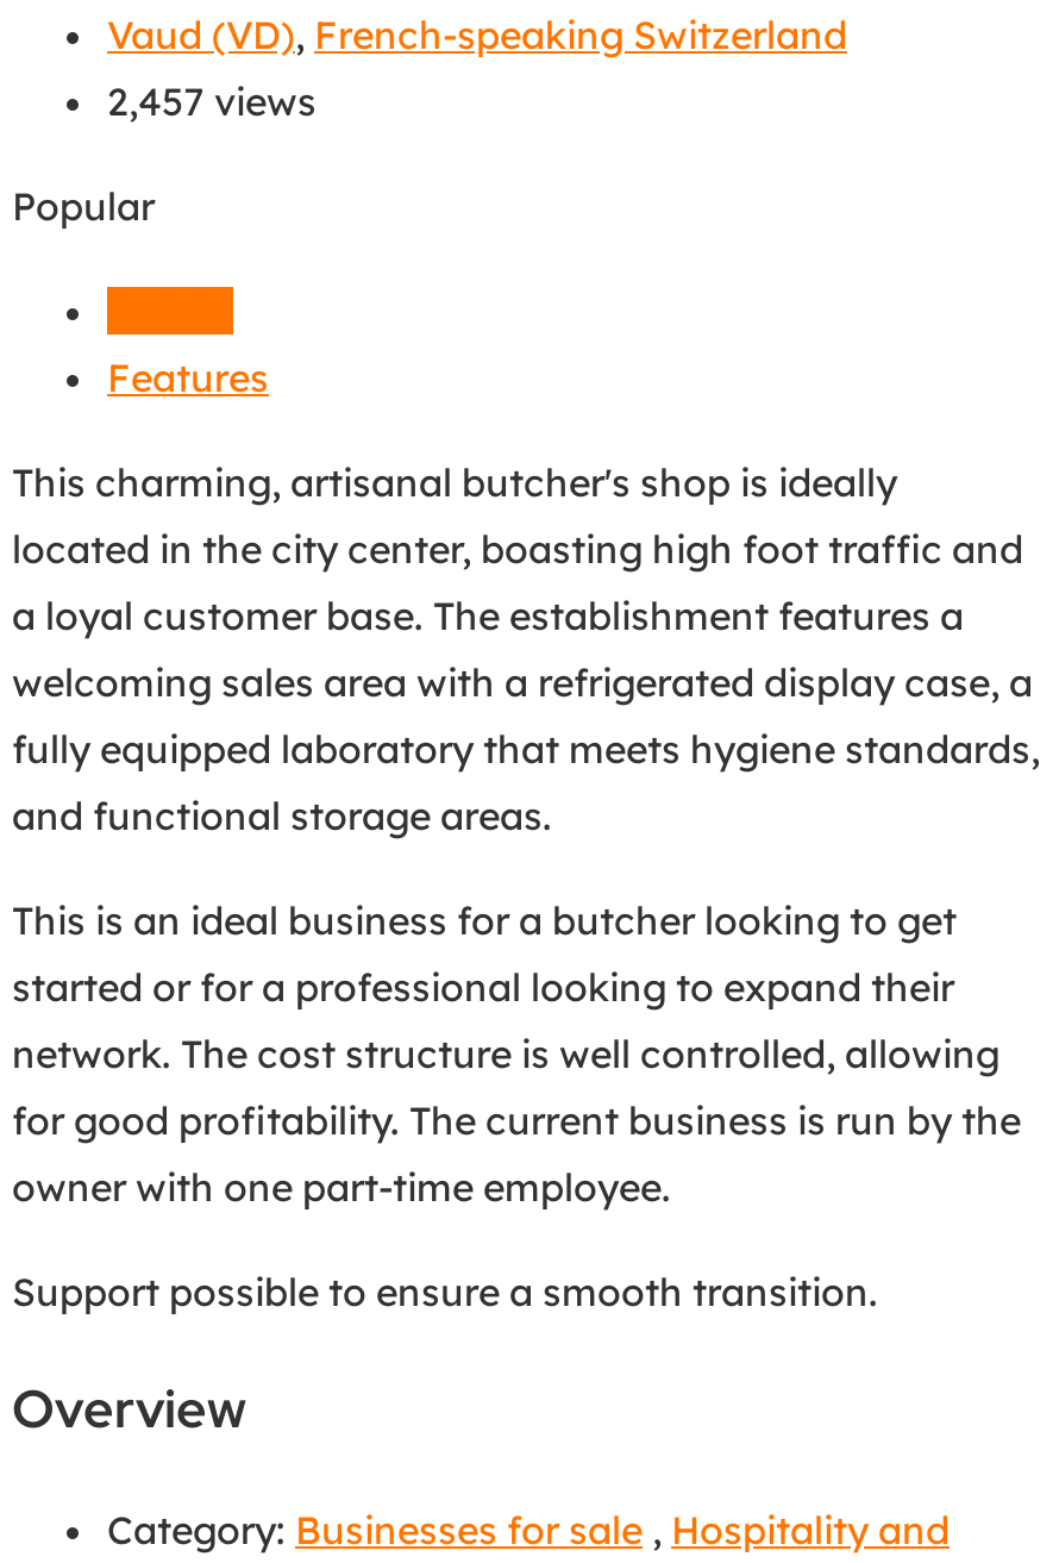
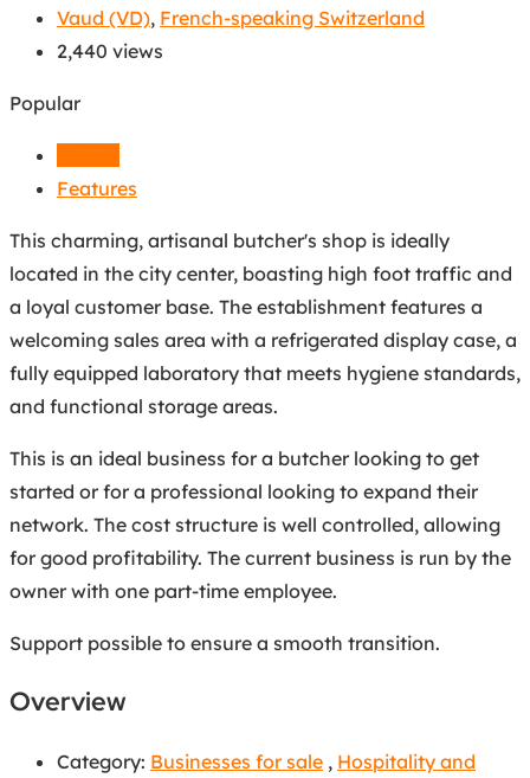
[107,77,317,125] 2,457 views -> [57,39,163,63] 2,440 views

